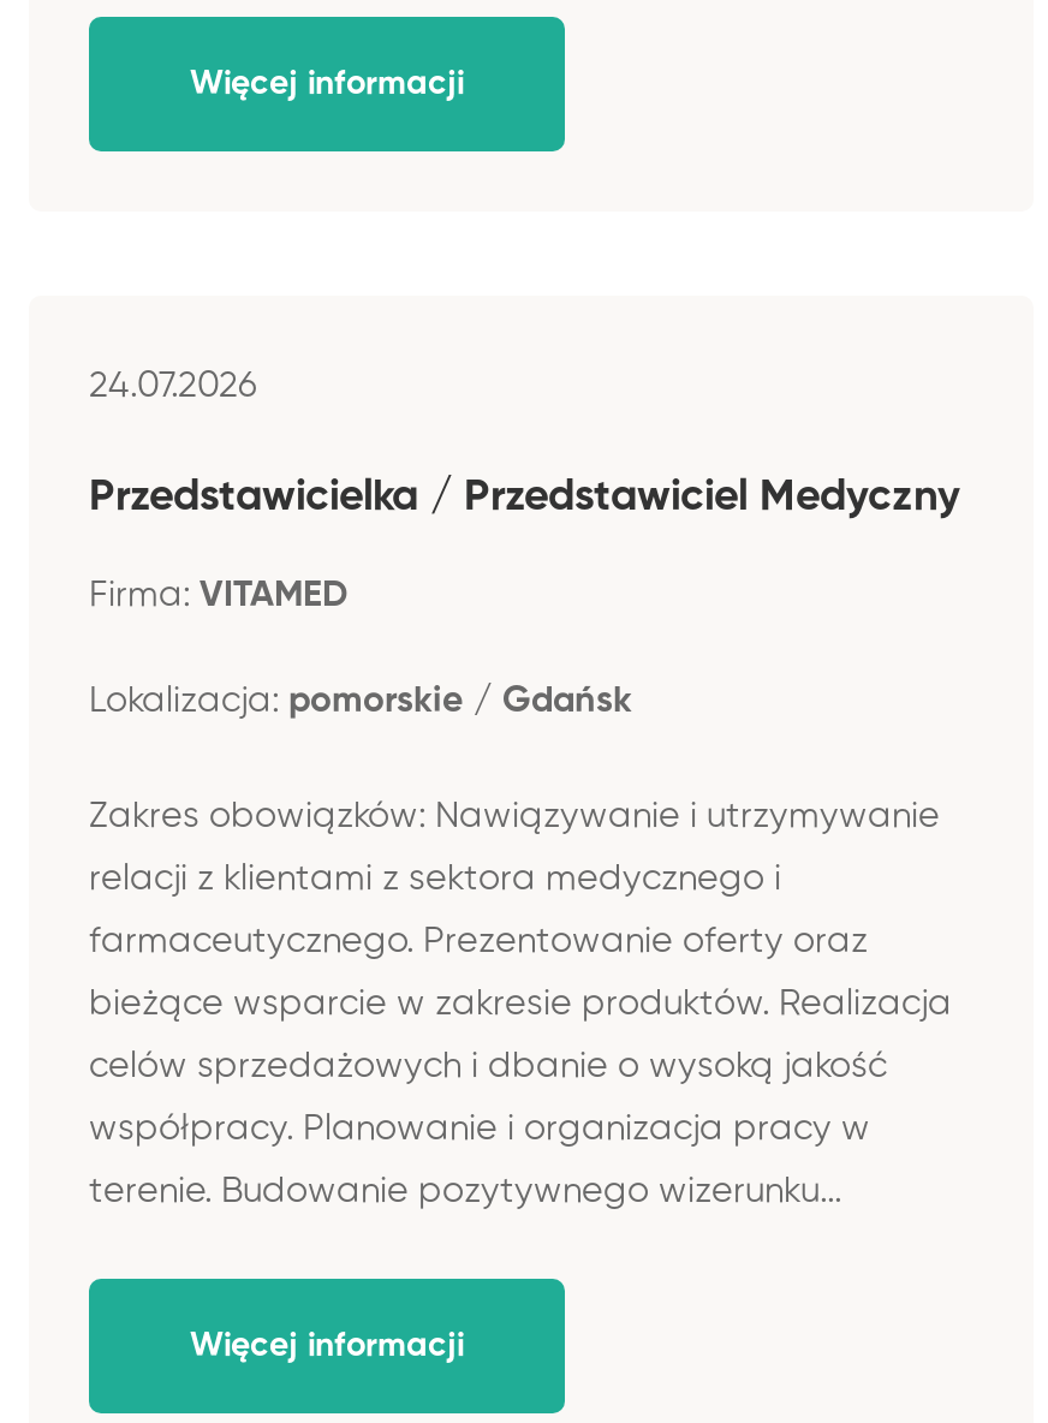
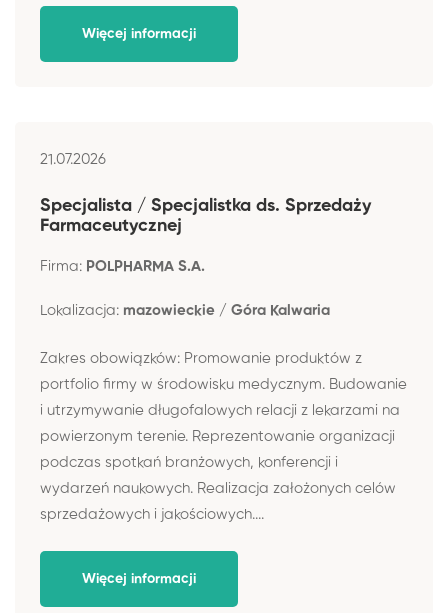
[89,368,257,404] 24.07.2026 -> [40,152,106,167] 21.07.2026
[89,475,959,518] Przedstawicielka / Przedstawiciel Medyczny -> [40,196,371,234] Specjalista / Specjalistka ds. Sprzedaży | Farmaceutycznej
[89,576,349,612] Firma: VITAMED -> [40,258,205,273] Firma: POLPHARMA S.A.
[89,681,632,718] Lokalizacja: pomorskie / Gdańsk -> [40,302,330,317] Lokalizacja: mazowieckie / Góra Kalwaria
[89,798,940,834] Zakres obowiązków: Nawiązywanie i utrzymywanie -> [40,351,362,366] Zakres obowiązków: Promowanie produktów z
[89,861,781,897] relacji z klientami z sektora medycznego i -> [40,377,407,392] portfolio firmy w środowisku medycznym. Budowanie
[89,923,868,959] farmaceutycznego. Prezentowanie oferty oraz -> [40,403,400,418] i utrzymywanie długofalowych relacji z lekarzami na
[89,986,952,1022] bieżące wsparcie w zakresie produktów. Realizacja -> [40,429,395,444] powierzonym terenie. Reprezentowanie organizacji
[89,1048,887,1084] celów sprzedażowych i dbanie o wysoką jakość -> [40,455,338,470] podczas spotkań branżowych, konferencji i
[89,1111,870,1147] współpracy. Planowanie i organizacja pracy w -> [40,481,396,496] wydarzeń naukowych. Realizacja założonych celów
[89,1173,841,1209] terenie. Budowanie pozytywnego wizerunku... -> [40,507,264,522] sprzedażowych i jakościowych....

